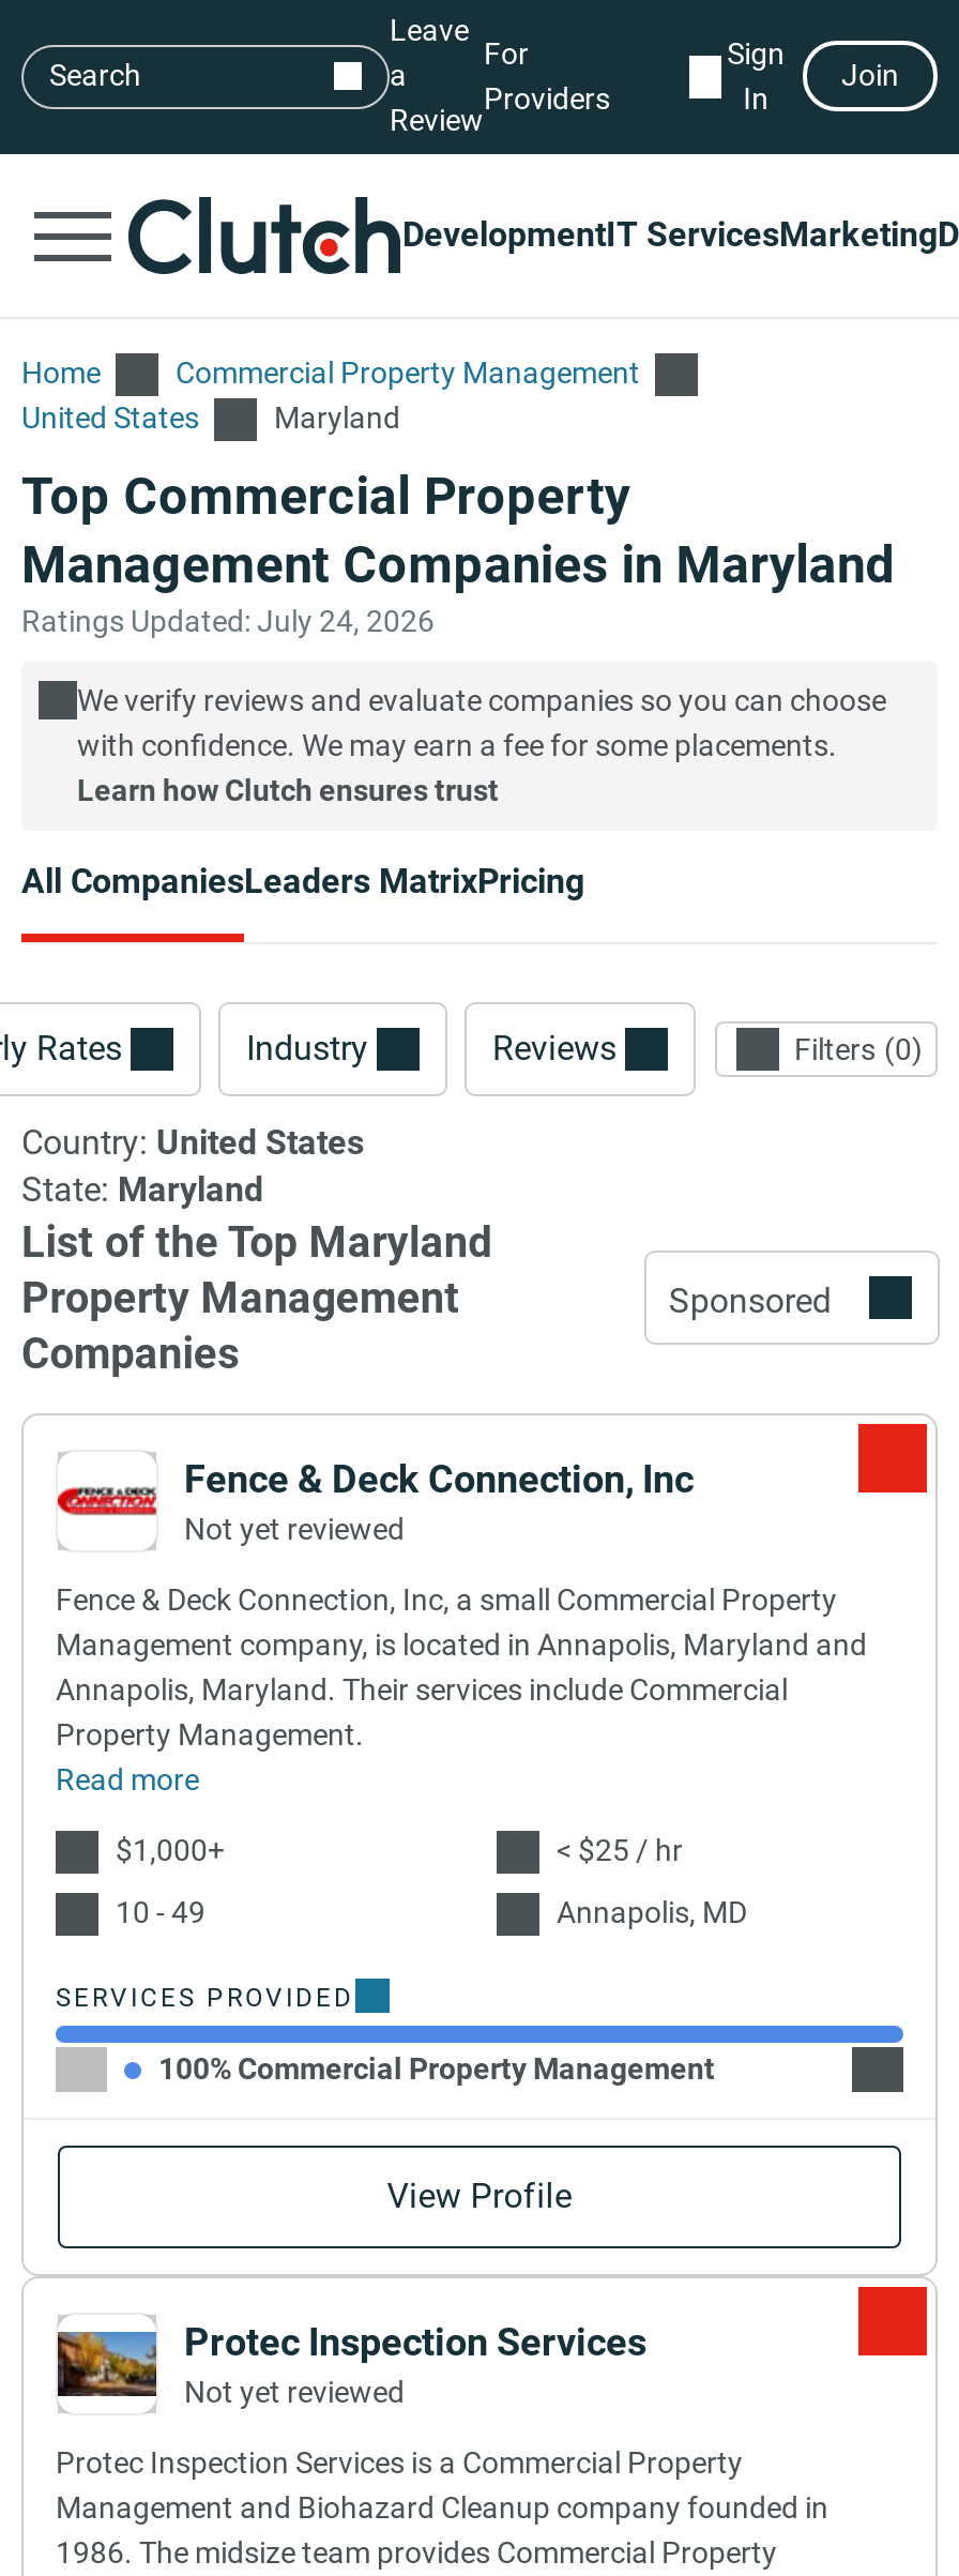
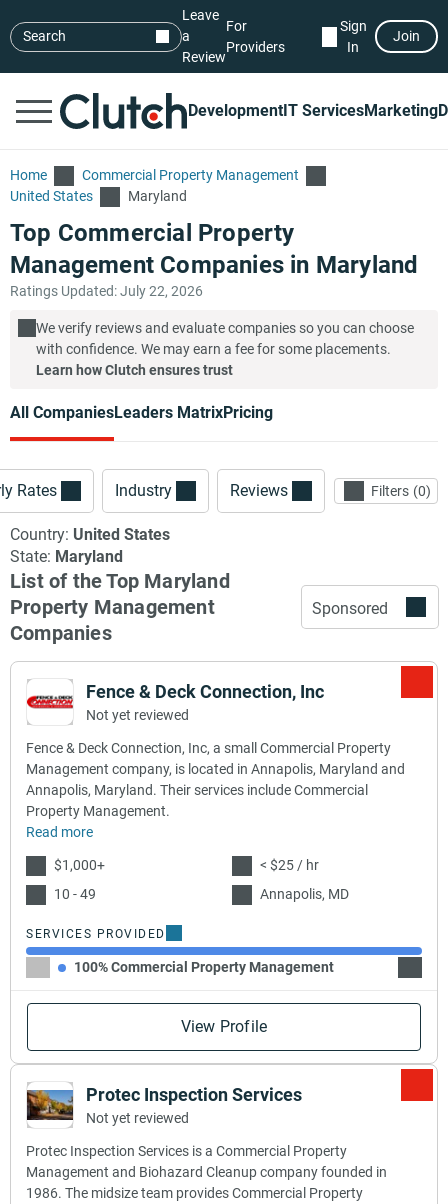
[21,604,435,638] Ratings Updated: July 24, 2026 -> [10,283,203,299] Ratings Updated: July 22, 2026

